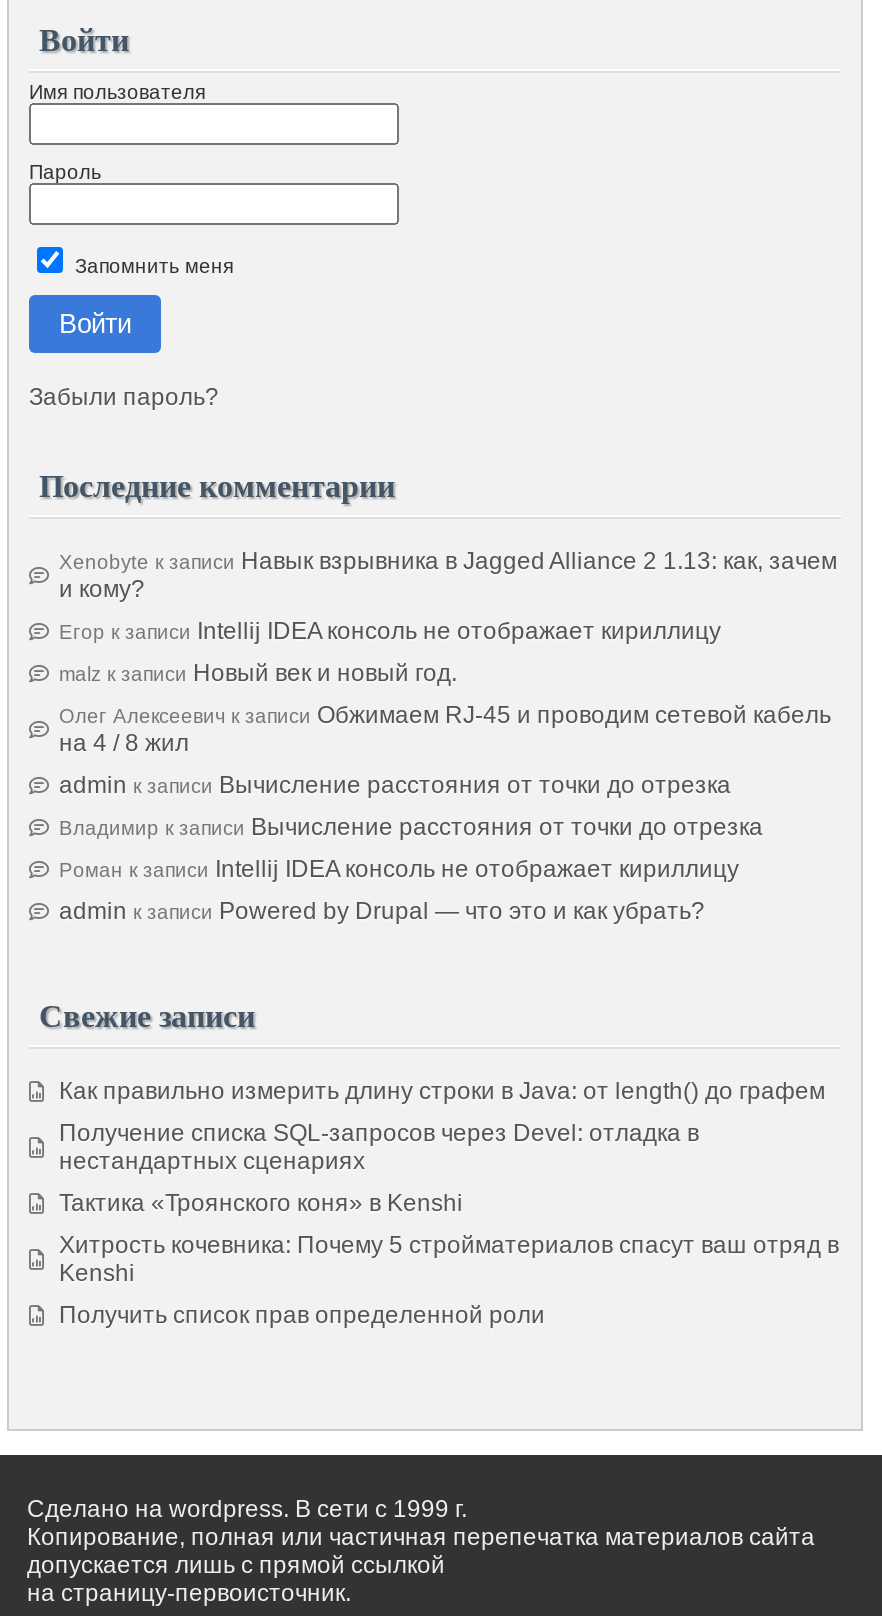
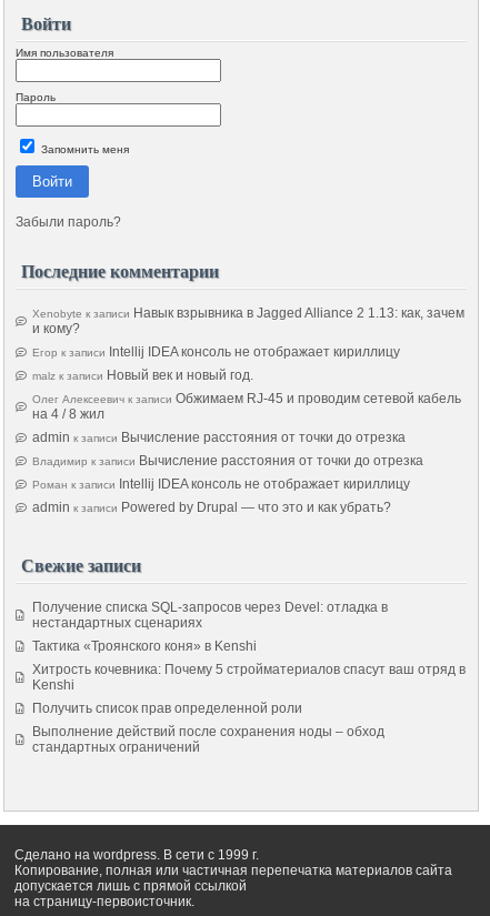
[59,1077,825,1105] Как правильно измерить длину строки в Java: от length() до графем -> none
moved [59,1147,839,1329] -> [32,615,466,716]: нестандартных сценариях | Тактика «Троянского коня» в Kenshi | Хитрость кочевника: Почему 5 стройматериалов спасут ваш отряд в | Kenshi | Получить список прав определенной роли
none -> [32,724,384,755] Выполнение действий после сохранения ноды – обход | стандартных ограничений

